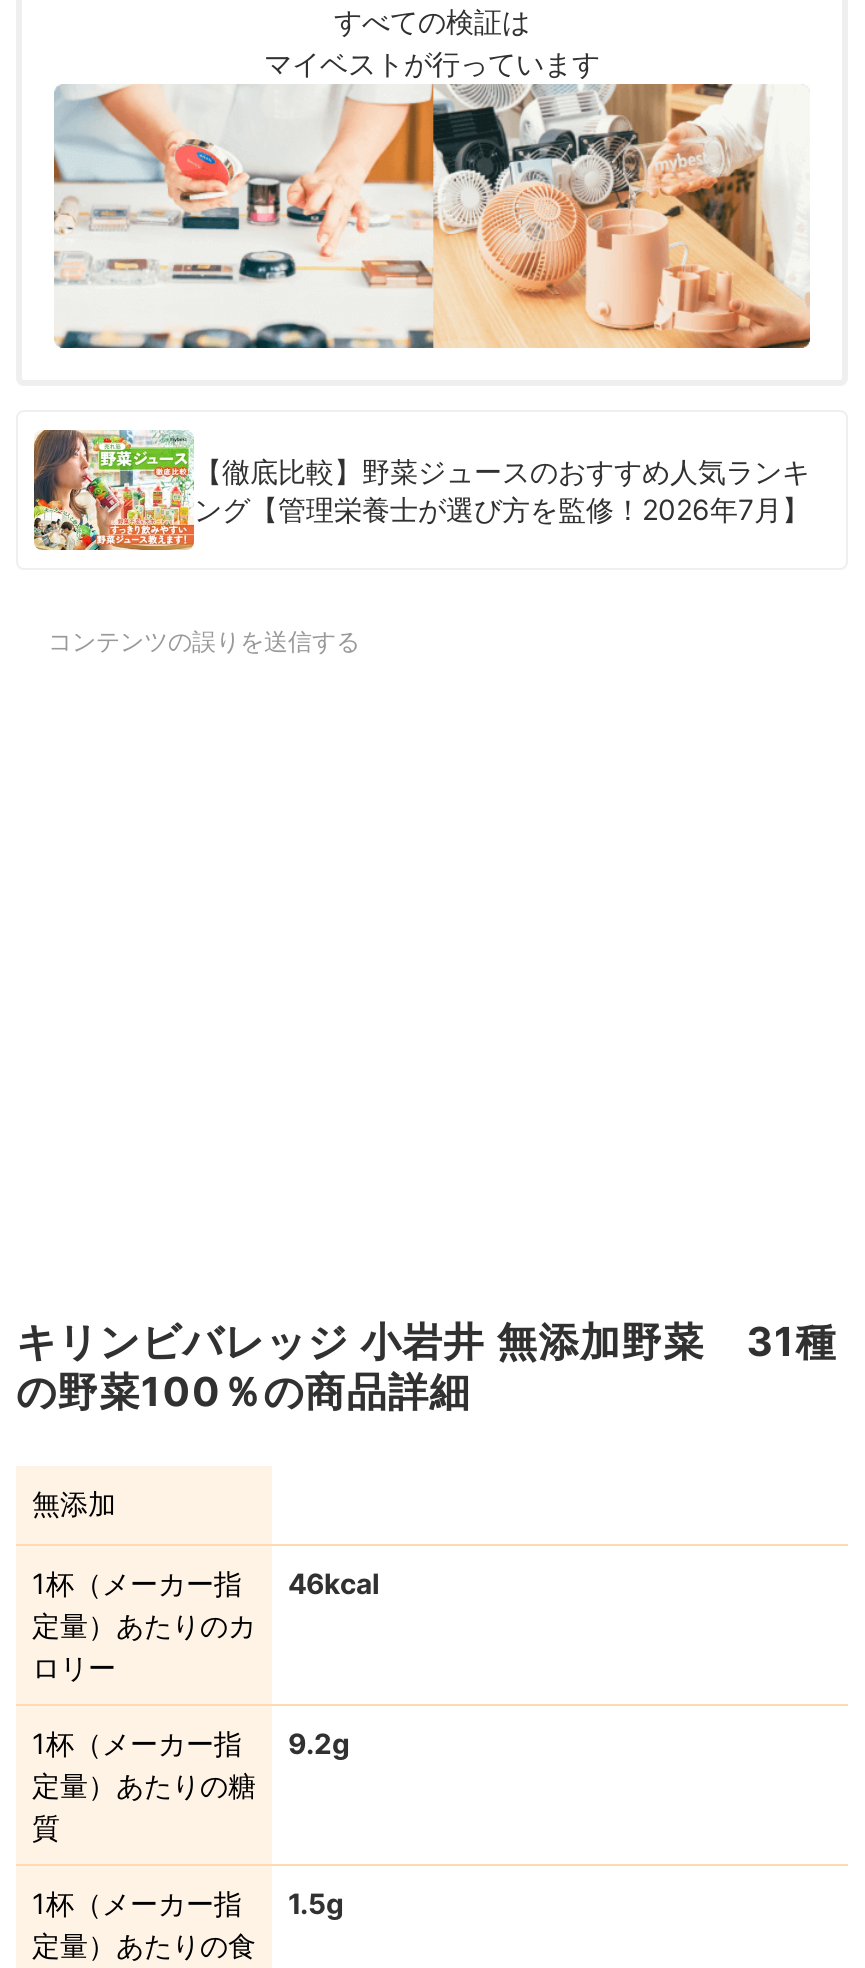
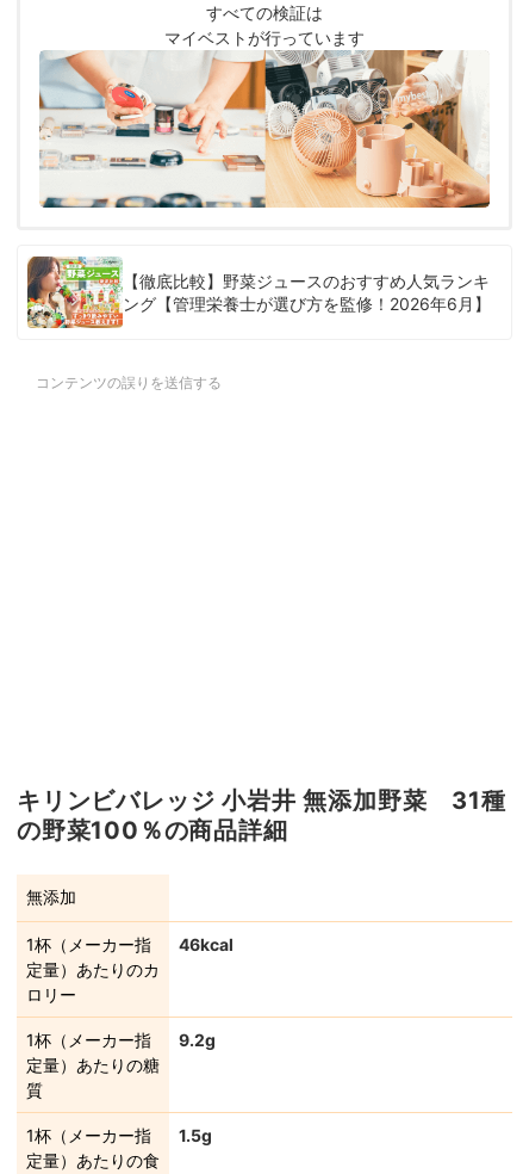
[194,493,810,527] ング【管理栄養士が選び方を監修！2026年7月】 -> [123,294,491,314] ング【管理栄養士が選び方を監修！2026年6月】

